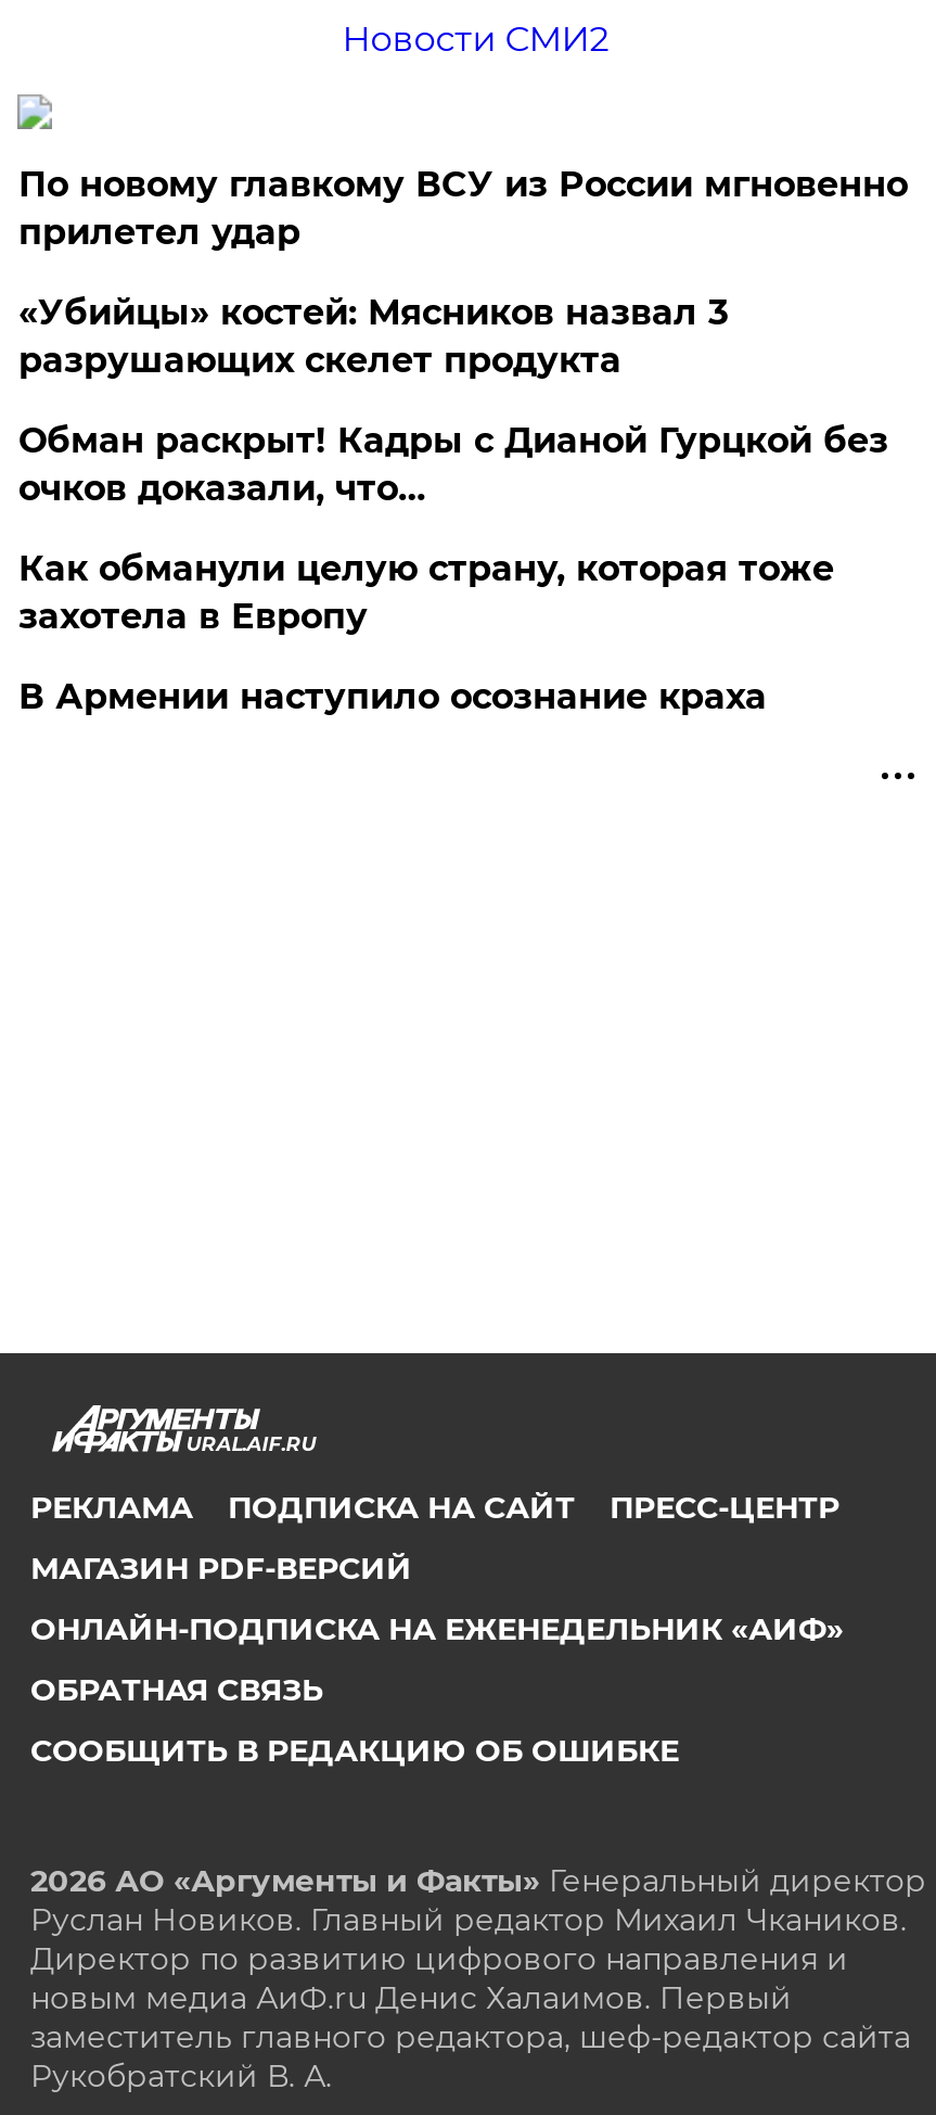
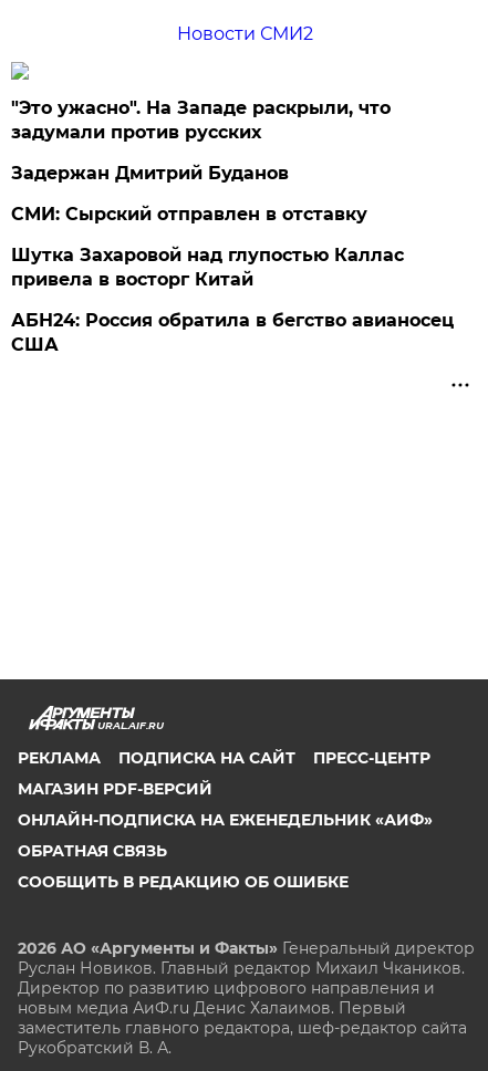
[18,164,908,253] По новому главкому ВСУ из России мгновенно | прилетел удар -> [12,97,391,142] "Это ужасно". На Западе раскрыли, что | задумали против русских
[18,292,728,381] «Убийцы» костей: Мясников назвал 3 | разрушающих скелет продукта -> [12,162,289,183] Задержан Дмитрий Буданов
[18,420,888,509] Обман раскрыт! Кадры с Дианой Гурцкой без | очков доказали, что… -> [12,203,368,224] СМИ: Сырский отправлен в отставку
[18,548,834,637] Как обманули целую страну, которая тоже | захотела в Европу -> [12,244,404,289] Шутка Захаровой над глупостью Каллас | привела в восторг Китай
[18,676,767,718] В Армении наступило осознание краха -> [12,309,454,355] АБН24: Россия обратила в бегство авианосец | США

